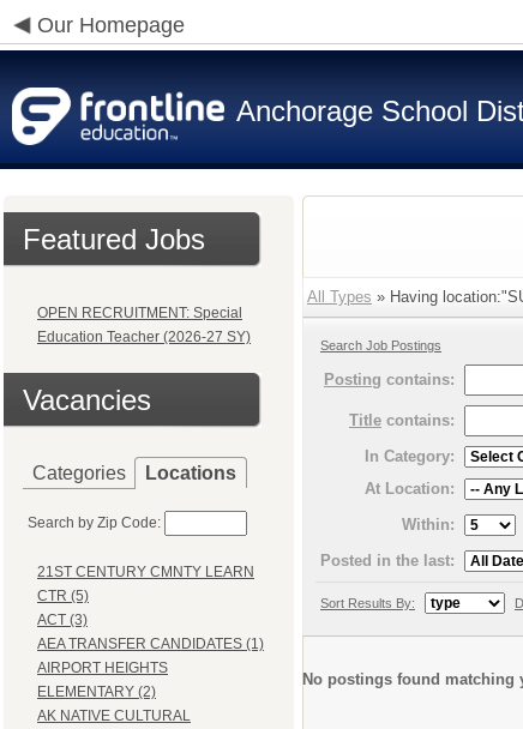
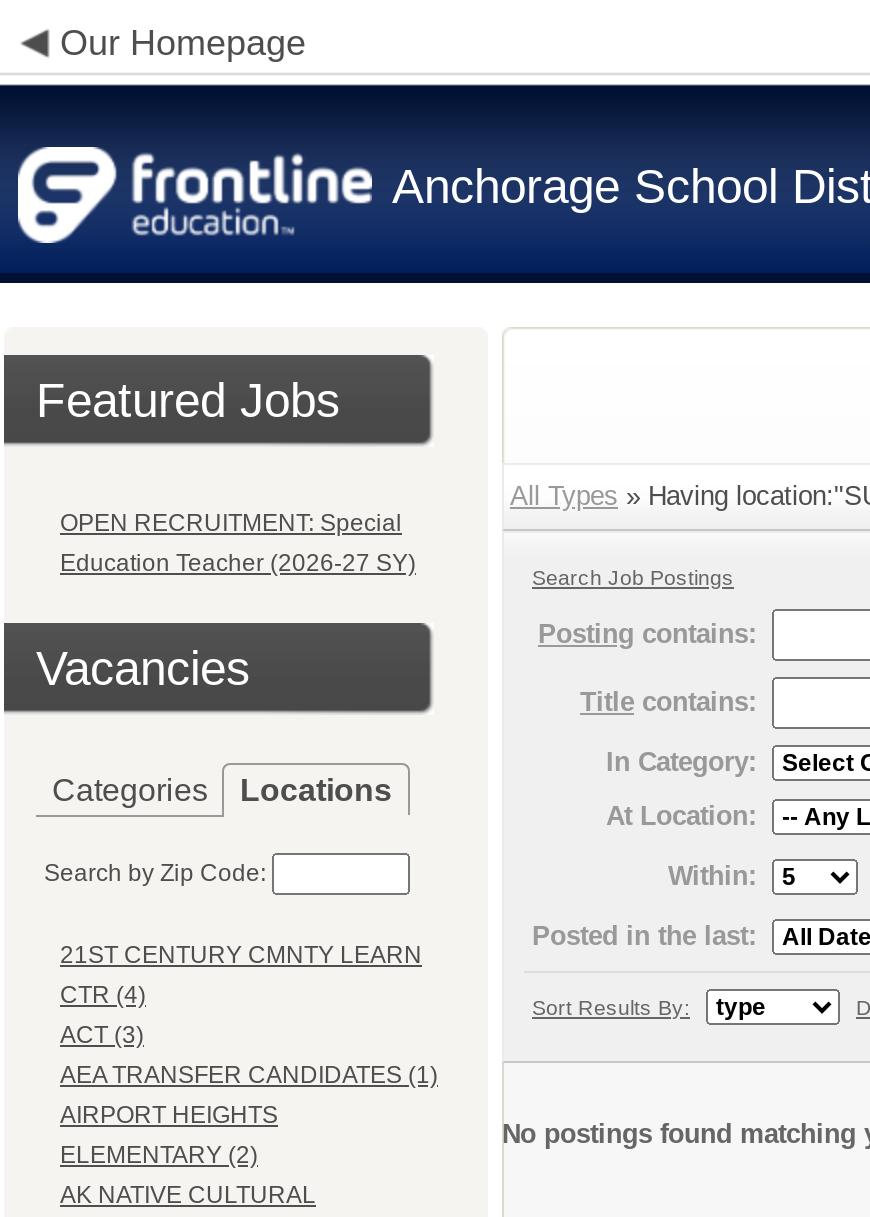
[37,588,89,605] CTR (5) -> [60,982,146,1010] CTR (4)

